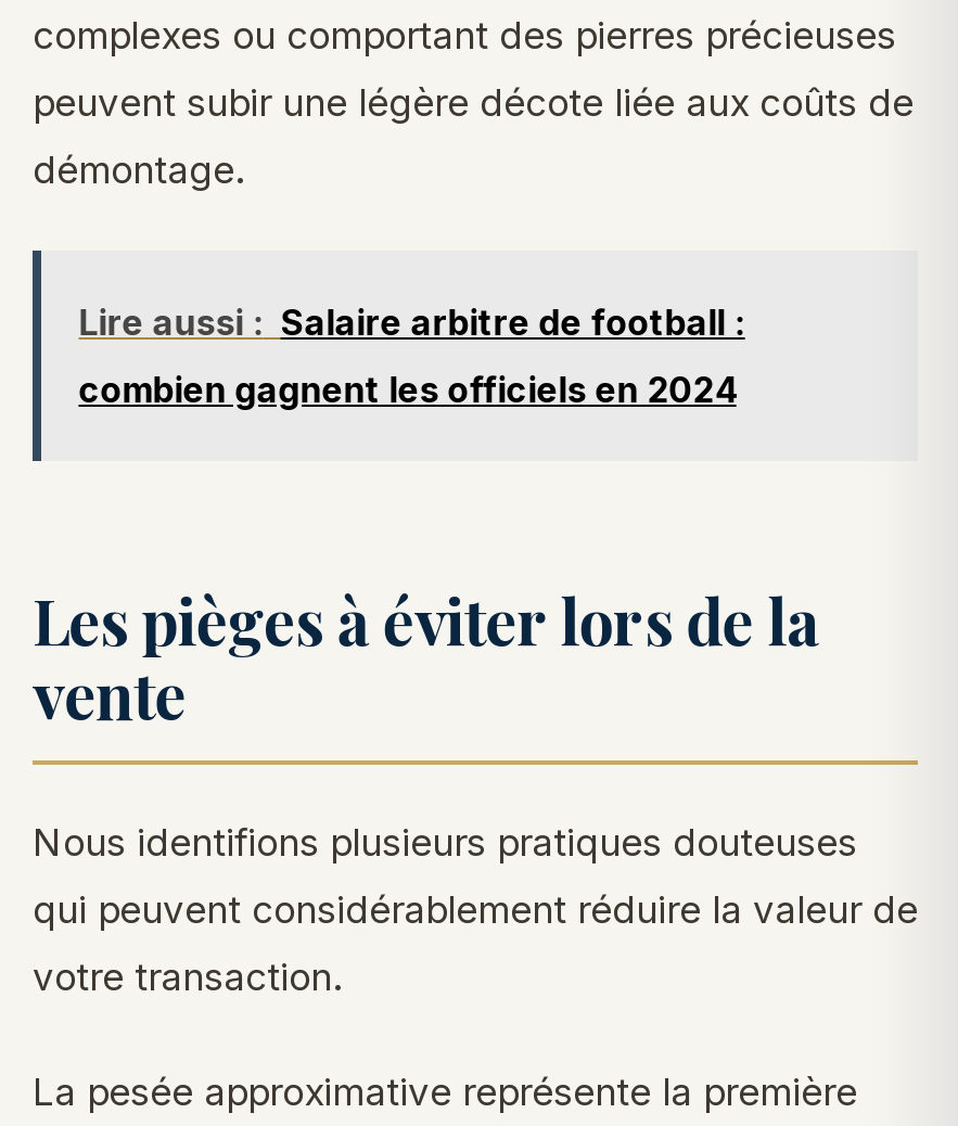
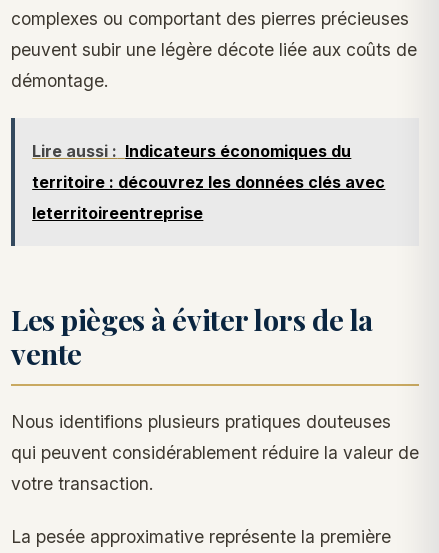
[79,301,745,412] Lire aussi : Salaire arbitre de football : | combien gagnent les officiels en 2024 -> [32,141,385,223] Lire aussi : Indicateurs économiques du | territoire : découvrez les données clés avec | leterritoireentreprise

